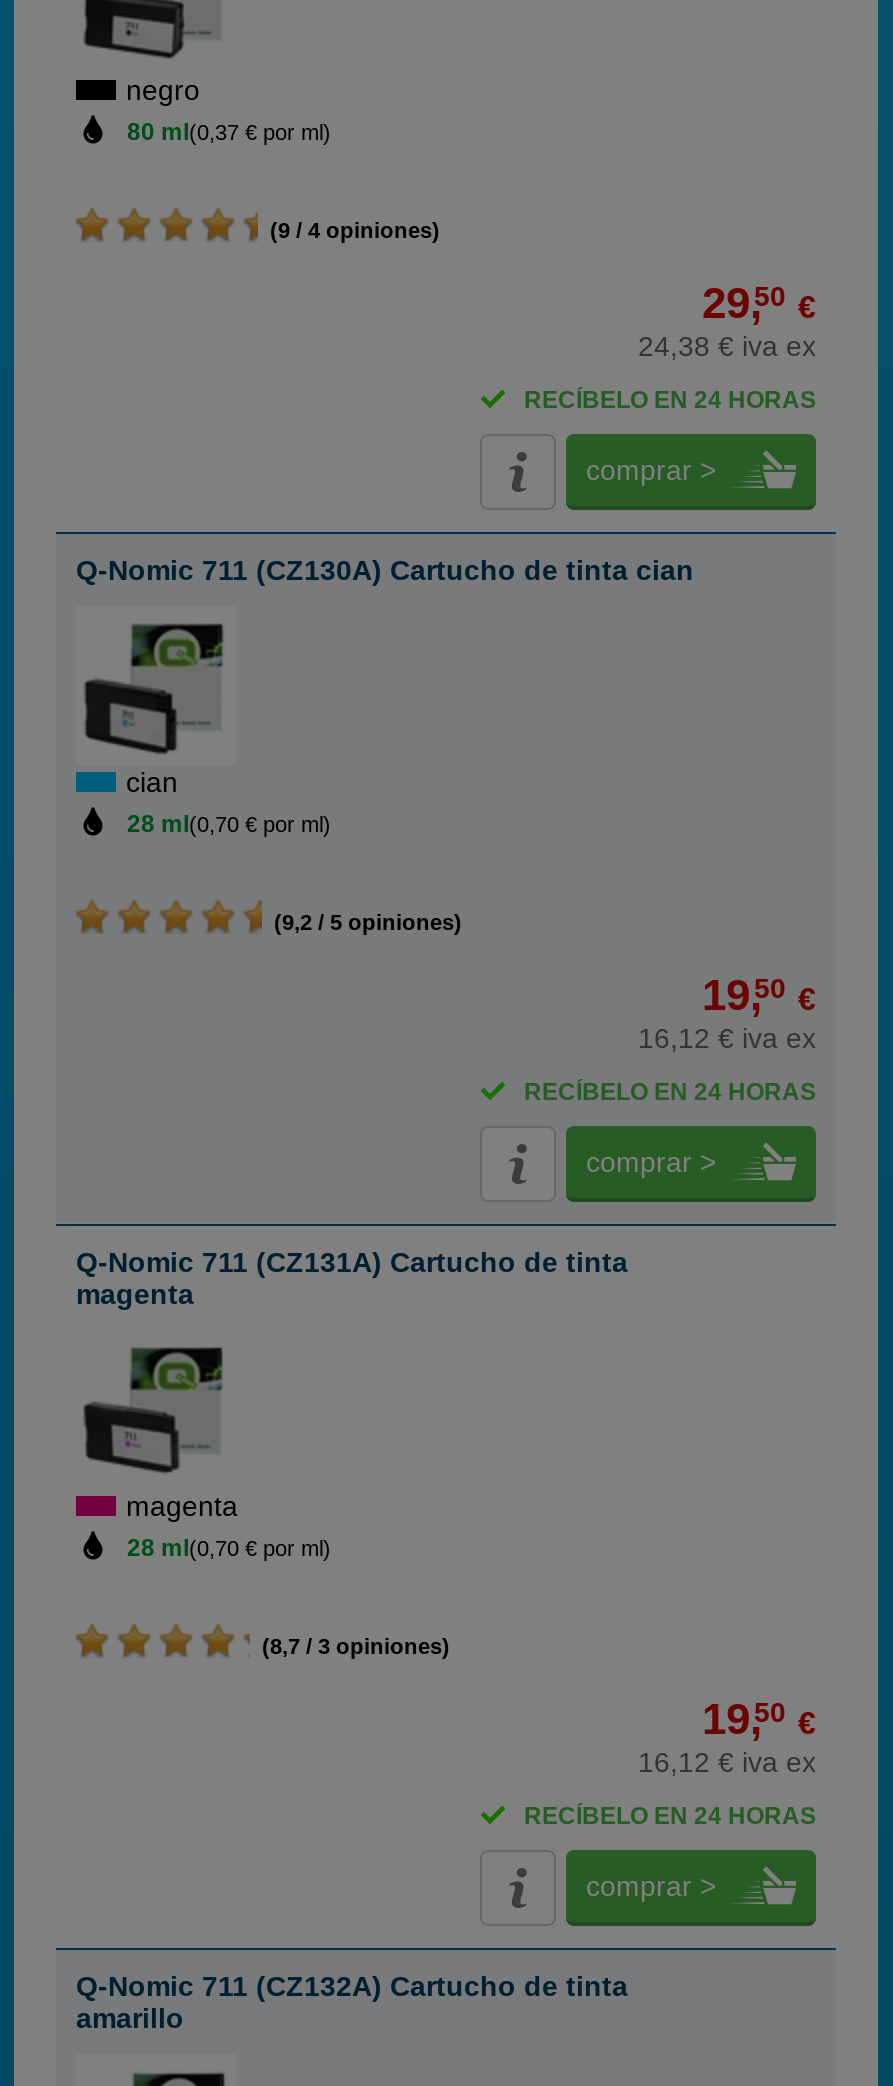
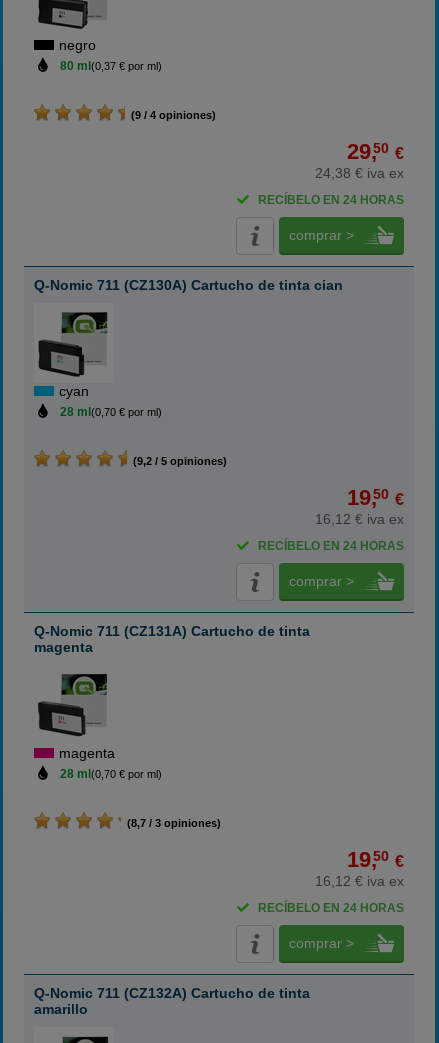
[126,766,178,798] cian -> [59,383,89,399] cyan

